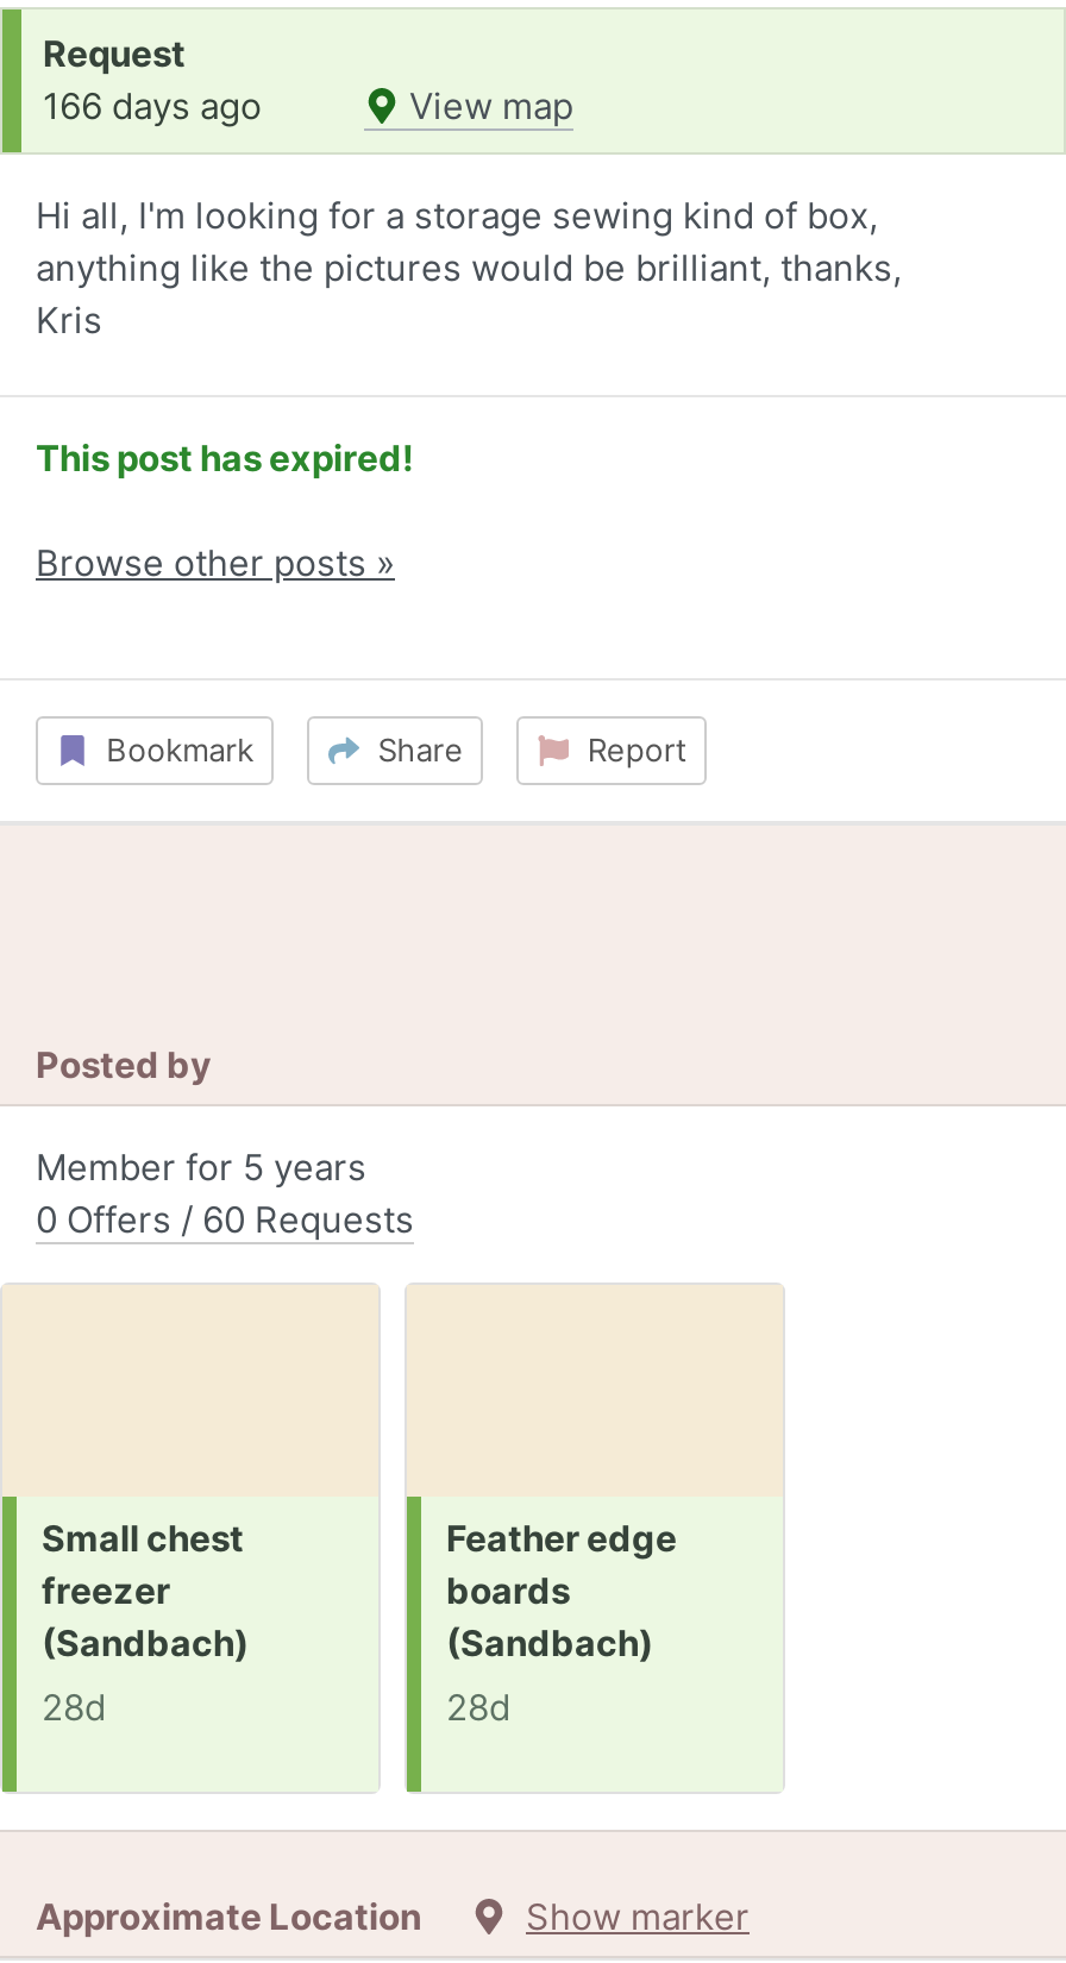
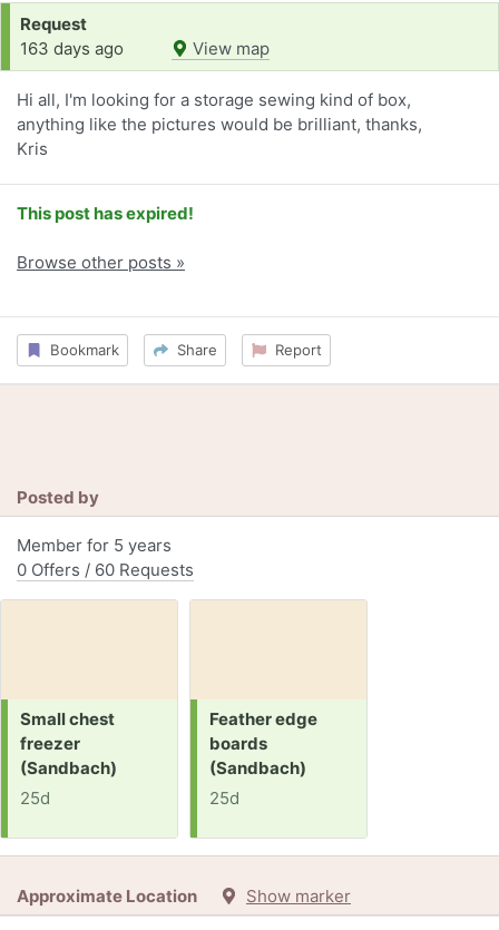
[43,84,262,129] 166 days ago -> [20,38,124,59] 163 days ago
[42,1685,106,1730] 28d -> [19,788,50,809] 25d
[446,1685,510,1730] 28d -> [209,788,239,809] 25d

